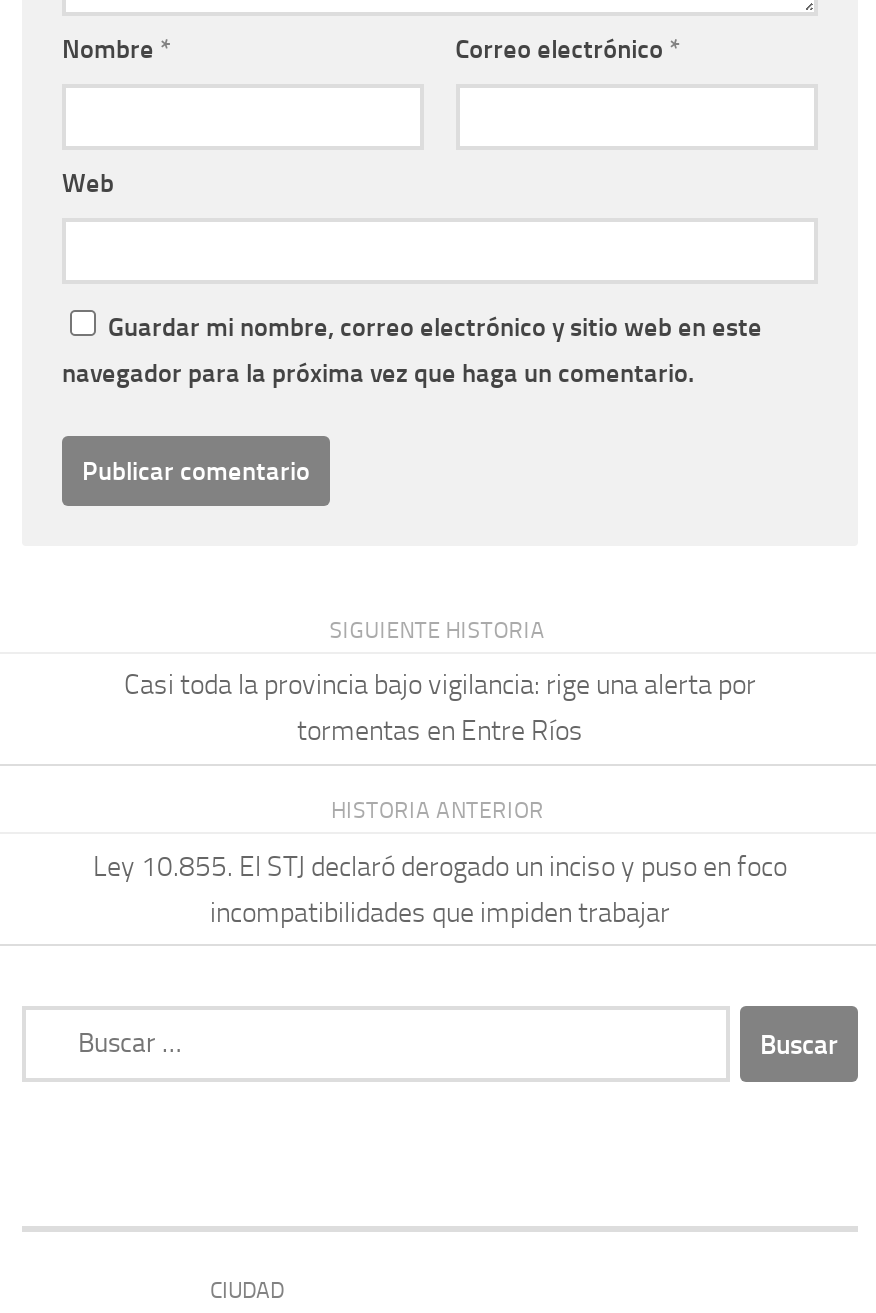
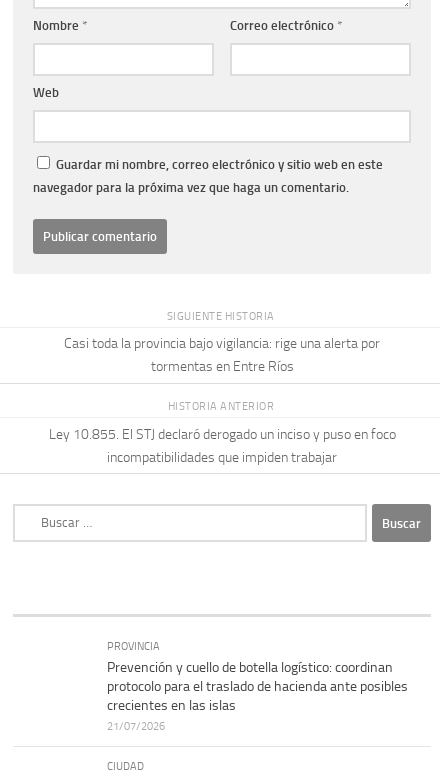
none -> [107,639,408,733] PROVINCIA | Prevención y cuello de botella logístico: coordinan | protocolo para el traslado de hacienda ante posibles | crecientes en las islas | 21/07/2026

